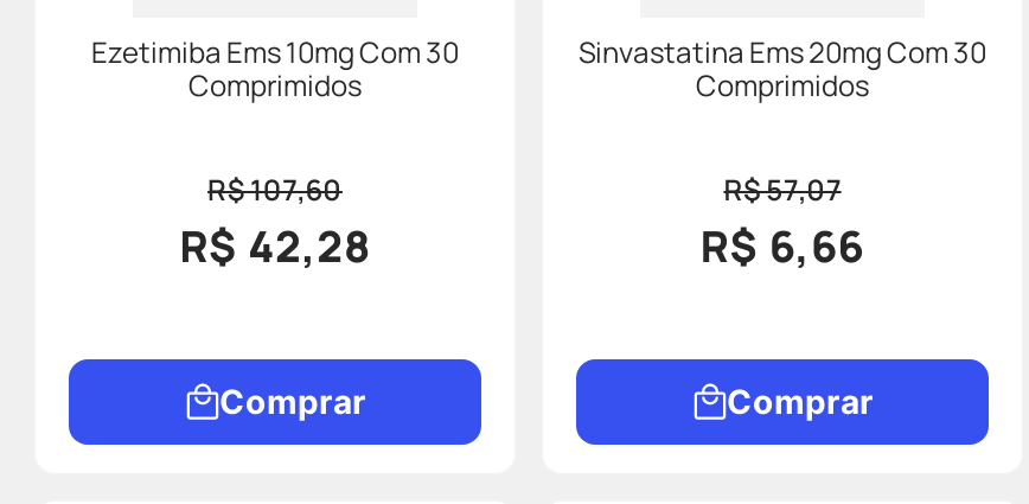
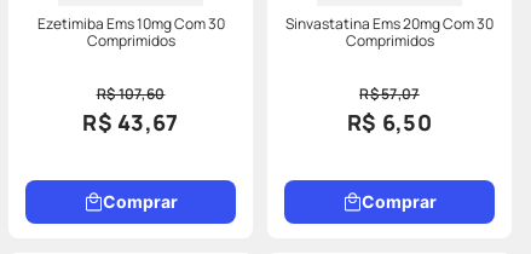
[179,217,371,274] R$ 42,28 -> [82,108,179,137] R$ 43,67
[700,217,864,274] R$ 6,66 -> [347,108,432,137] R$ 6,50

